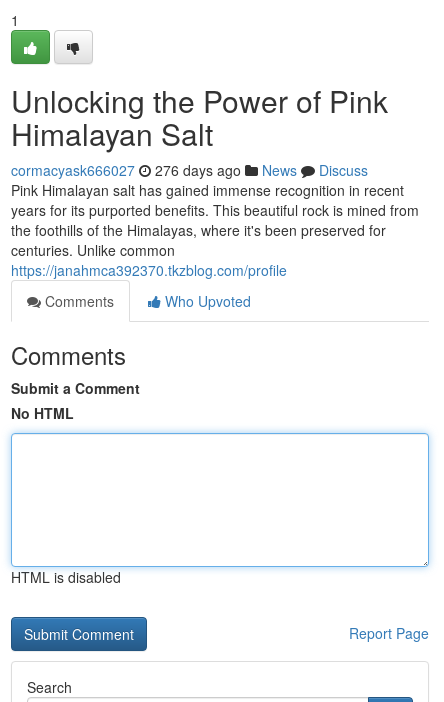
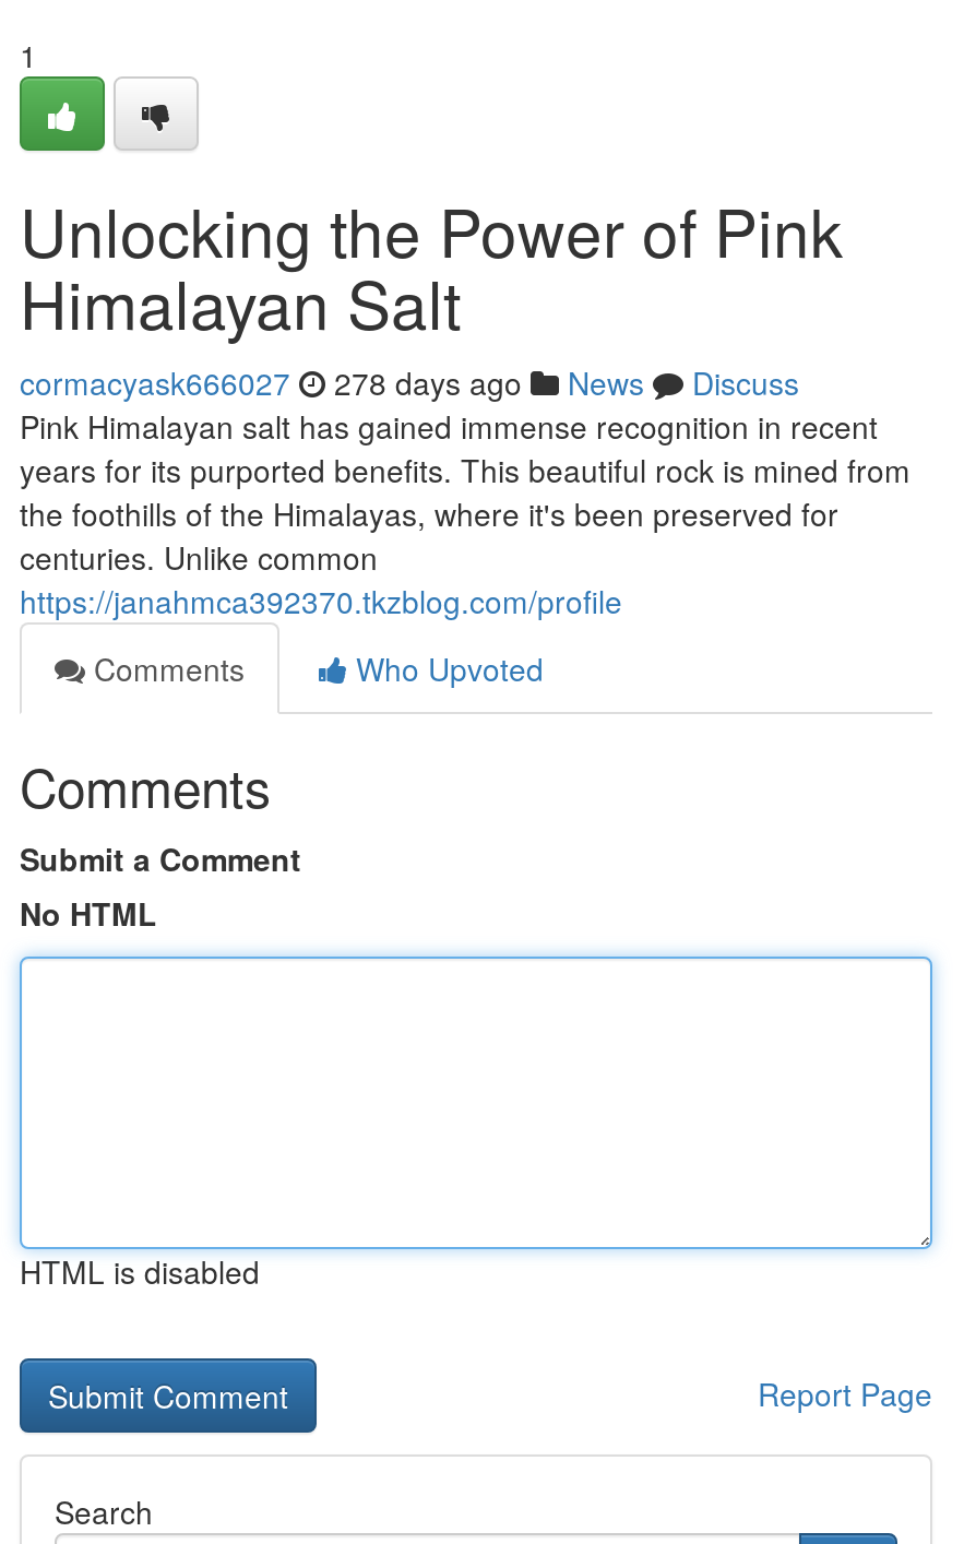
[11,160,368,180] cormacyask666027 276 days ago News Discuss -> [20,360,799,404] cormacyask666027 278 days ago News Discuss

